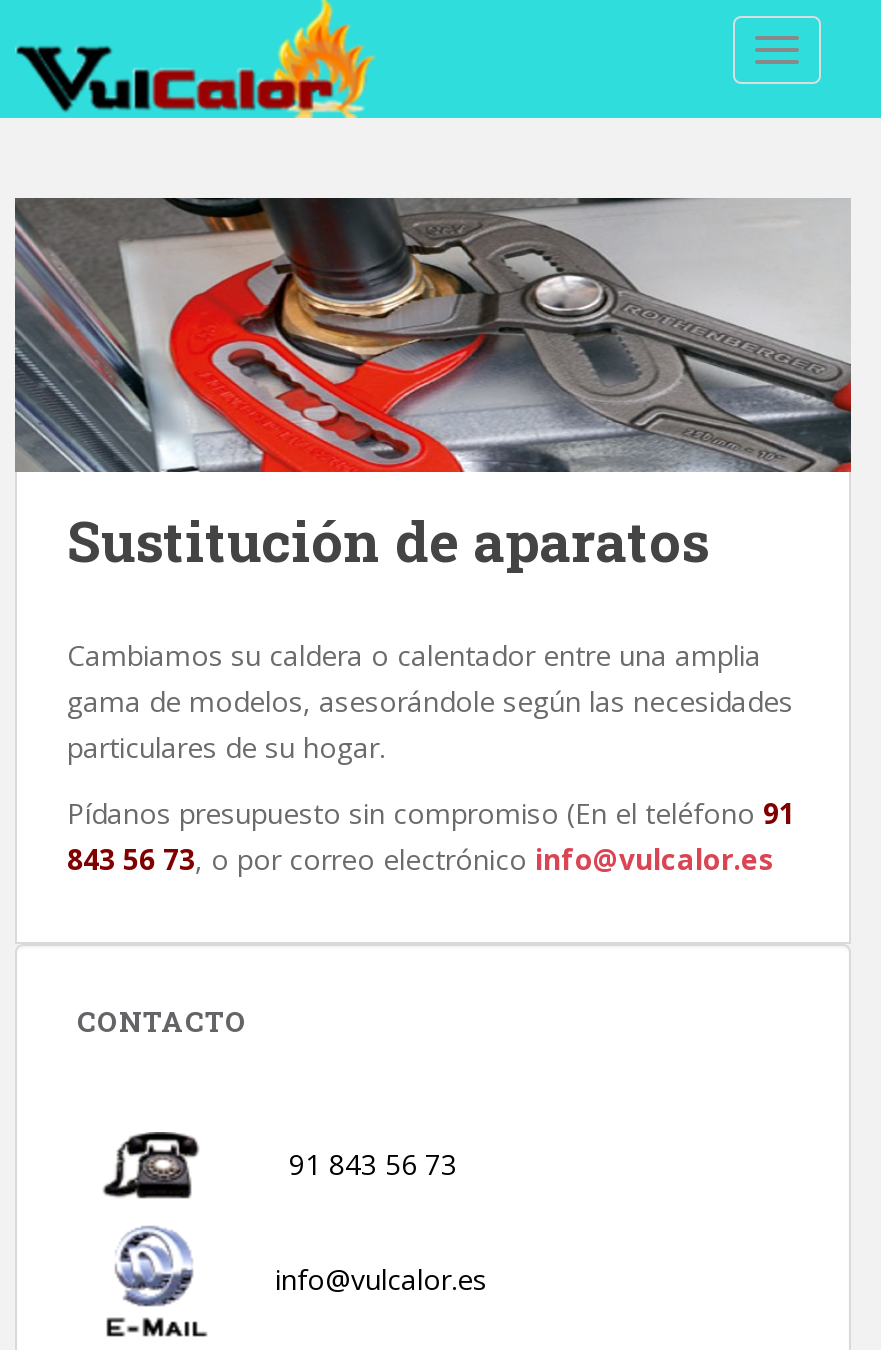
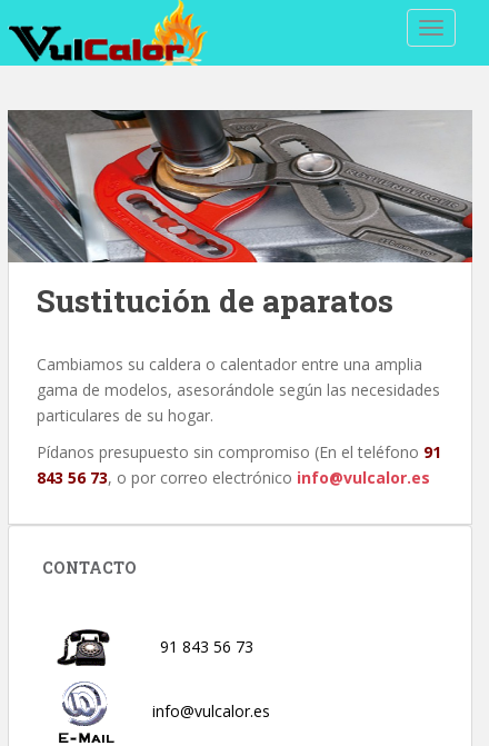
[115,1230,191,1302] [image] -> [62,685,104,722] [image]

